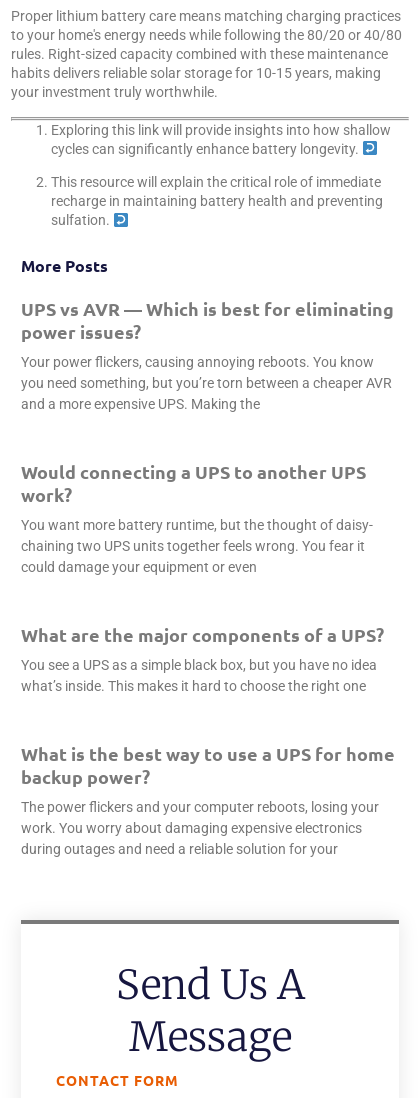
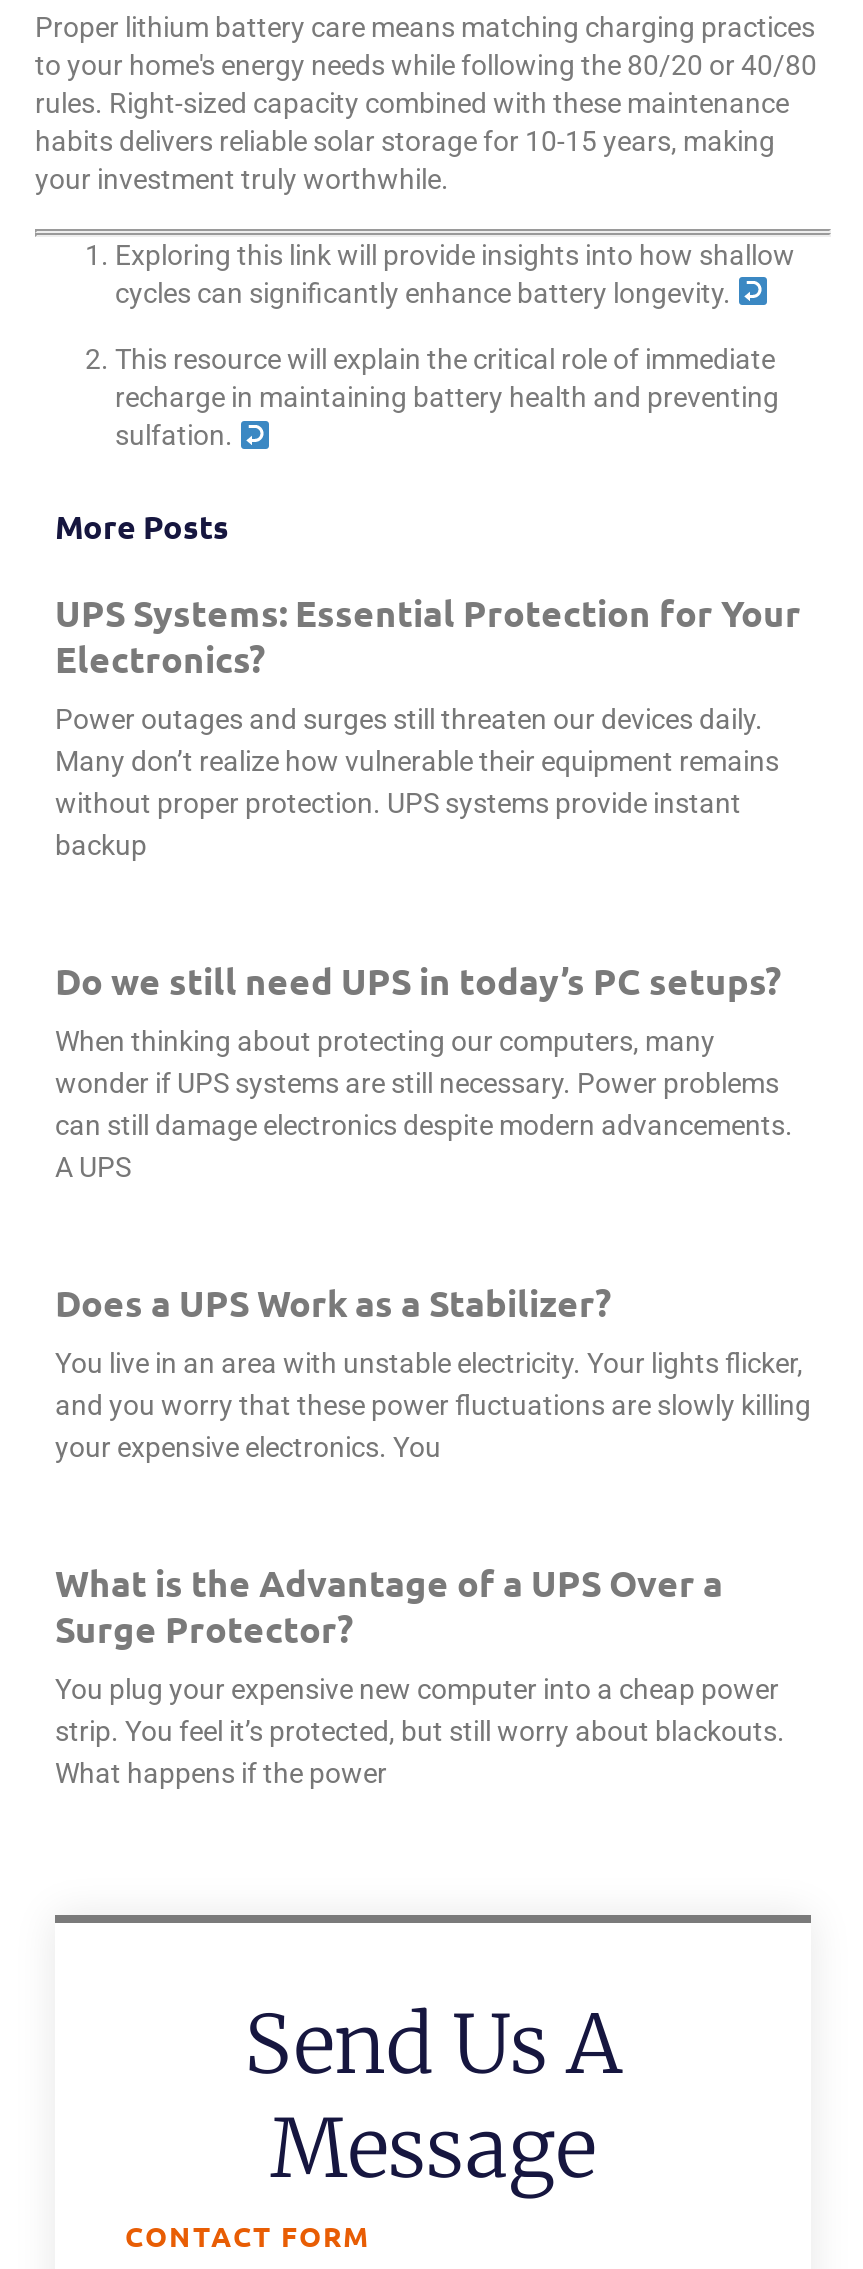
[21,297,394,343] UPS vs AVR — Which is best for eliminating | power issues? -> [55,588,801,680] UPS Systems: Essential Protection for Your | Electronics?
[21,354,392,412] Your power flickers, causing annoying reboots. You know | you need something, but you’re torn between a cheaper AVR | and a more expensive UPS. Making the -> [55,702,779,860] Power outages and surges still threaten our devices daily. | Many don’t realize how vulnerable their equipment remains | without proper protection. UPS systems provide instant | backup
[21,460,366,506] Would connecting a UPS to another UPS | work? -> [55,956,781,1002] Do we still need UPS in today’s PC setups?
[21,517,373,575] You want more battery runtime, but the thought of daisy- | chaining two UPS units together feels wrong. You fear it | could damage your equipment or even -> [55,1024,793,1182] When thinking about protecting our computers, many | wonder if UPS systems are still necessary. Power problems | can still damage electronics despite modern advancements. | A UPS
[21,623,384,646] What are the major components of a UPS? -> [55,1278,611,1324] Does a UPS Work as a Stabilizer?
[21,657,377,694] You see a UPS as a simple black box, but you have no idea | what’s inside. This makes it hard to choose the right one -> [55,1346,811,1462] You live in an area with unstable electricity. Your lights flicker, | and you worry that these power fluctuations are slowly killing | your expensive electronics. You
[21,742,395,788] What is the best way to use a UPS for home | backup power? -> [55,1558,723,1650] What is the Advantage of a UPS Over a | Surge Protector?
[21,799,379,857] The power flickers and your computer reboots, losing your | work. You worry about damaging expensive electronics | during outages and need a reliable solution for your -> [55,1672,785,1788] You plug your expensive new computer into a cheap power | strip. You feel it’s protected, but still worry about blackouts. | What happens if the power

